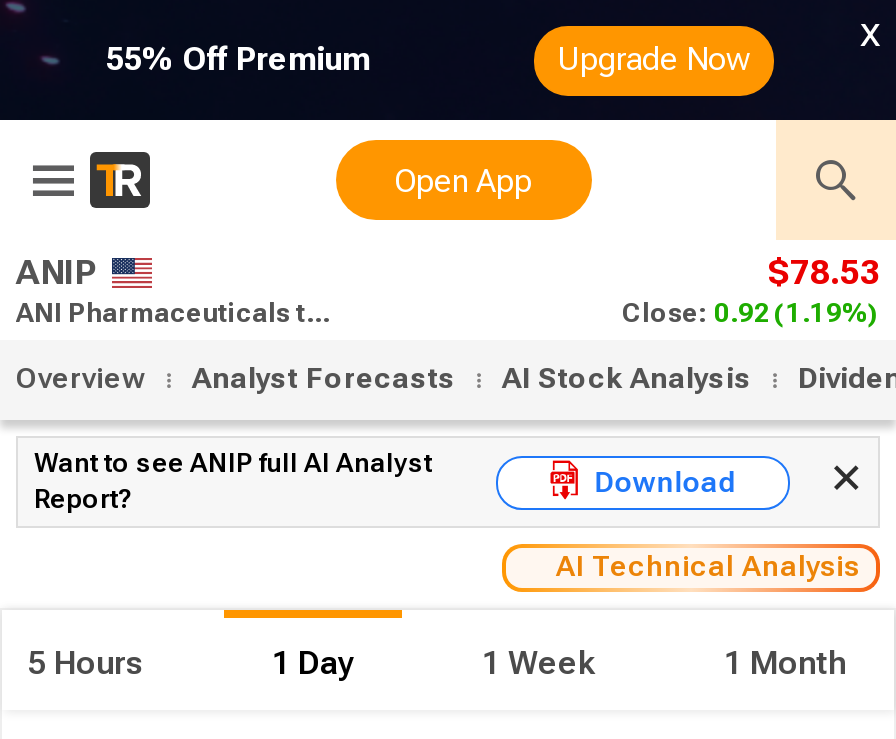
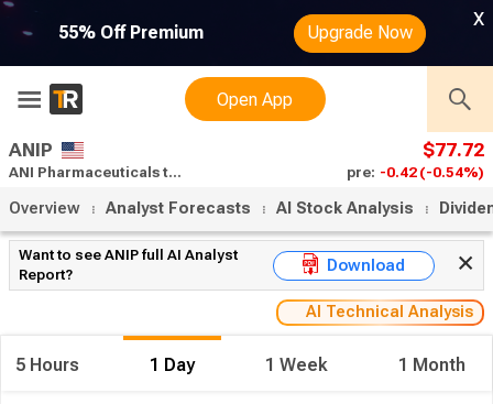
[622,252,880,328] $78.53 | Close: 0.92 (1.19%) -> [347,139,484,181] $77.72 | pre: -0.42 (-0.54%)

